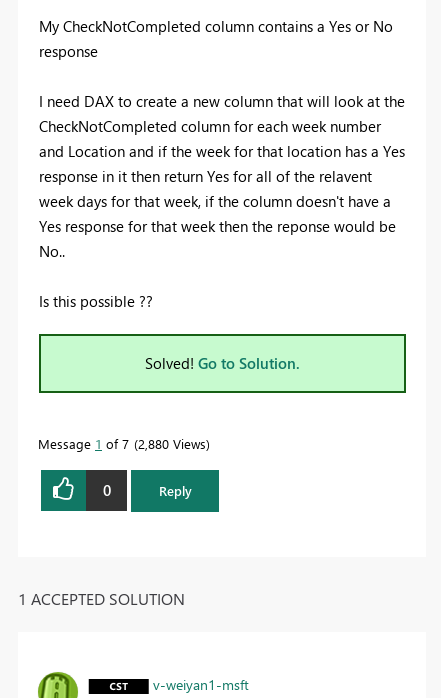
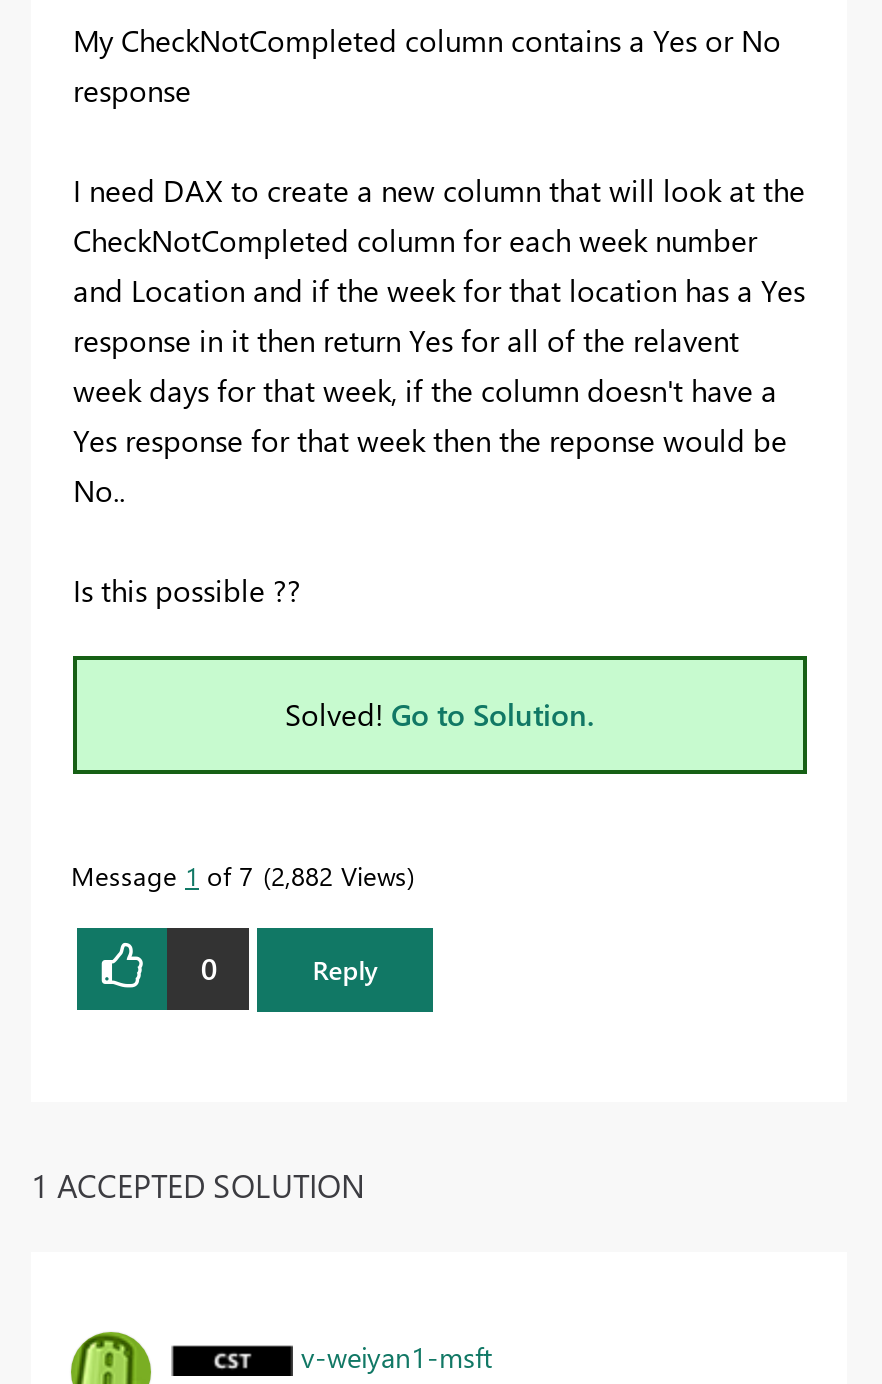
[38,435,206,452] Message 1 of 7 2,880 Views -> [71,857,407,891] Message 1 of 7 2,882 Views

